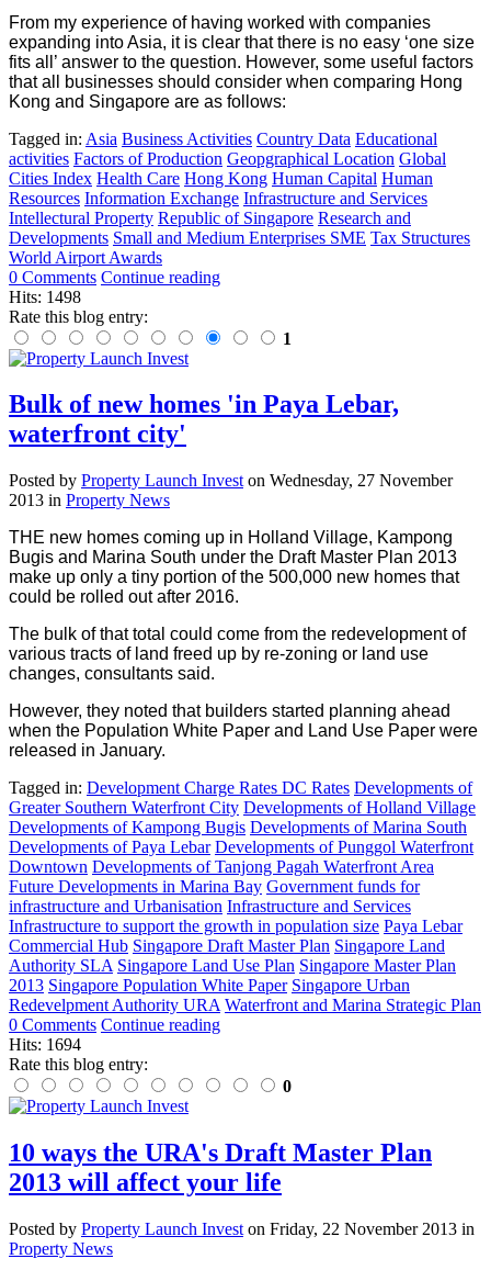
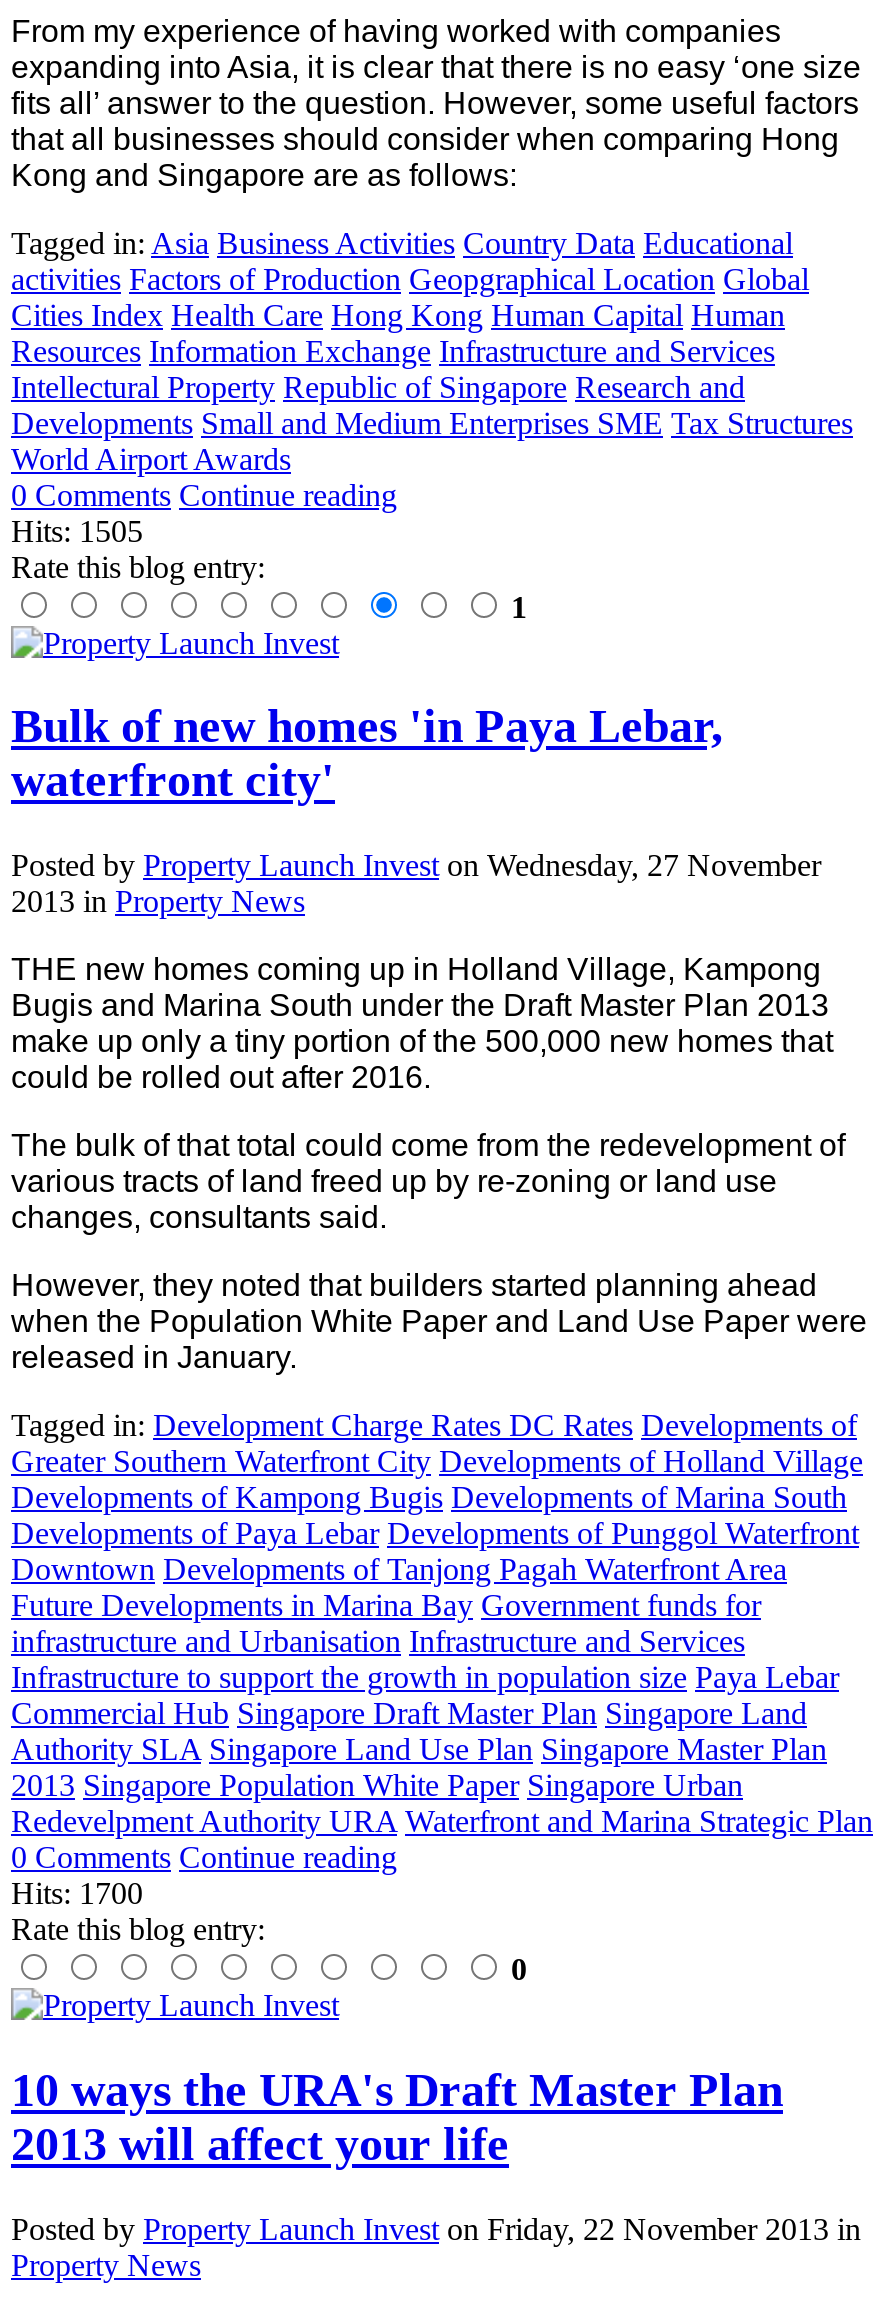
[9,287,81,306] Hits: 1498 -> [11,513,143,547] Hits: 1505
[9,1036,81,1054] Hits: 1694 -> [11,1877,143,1911] Hits: 1700

